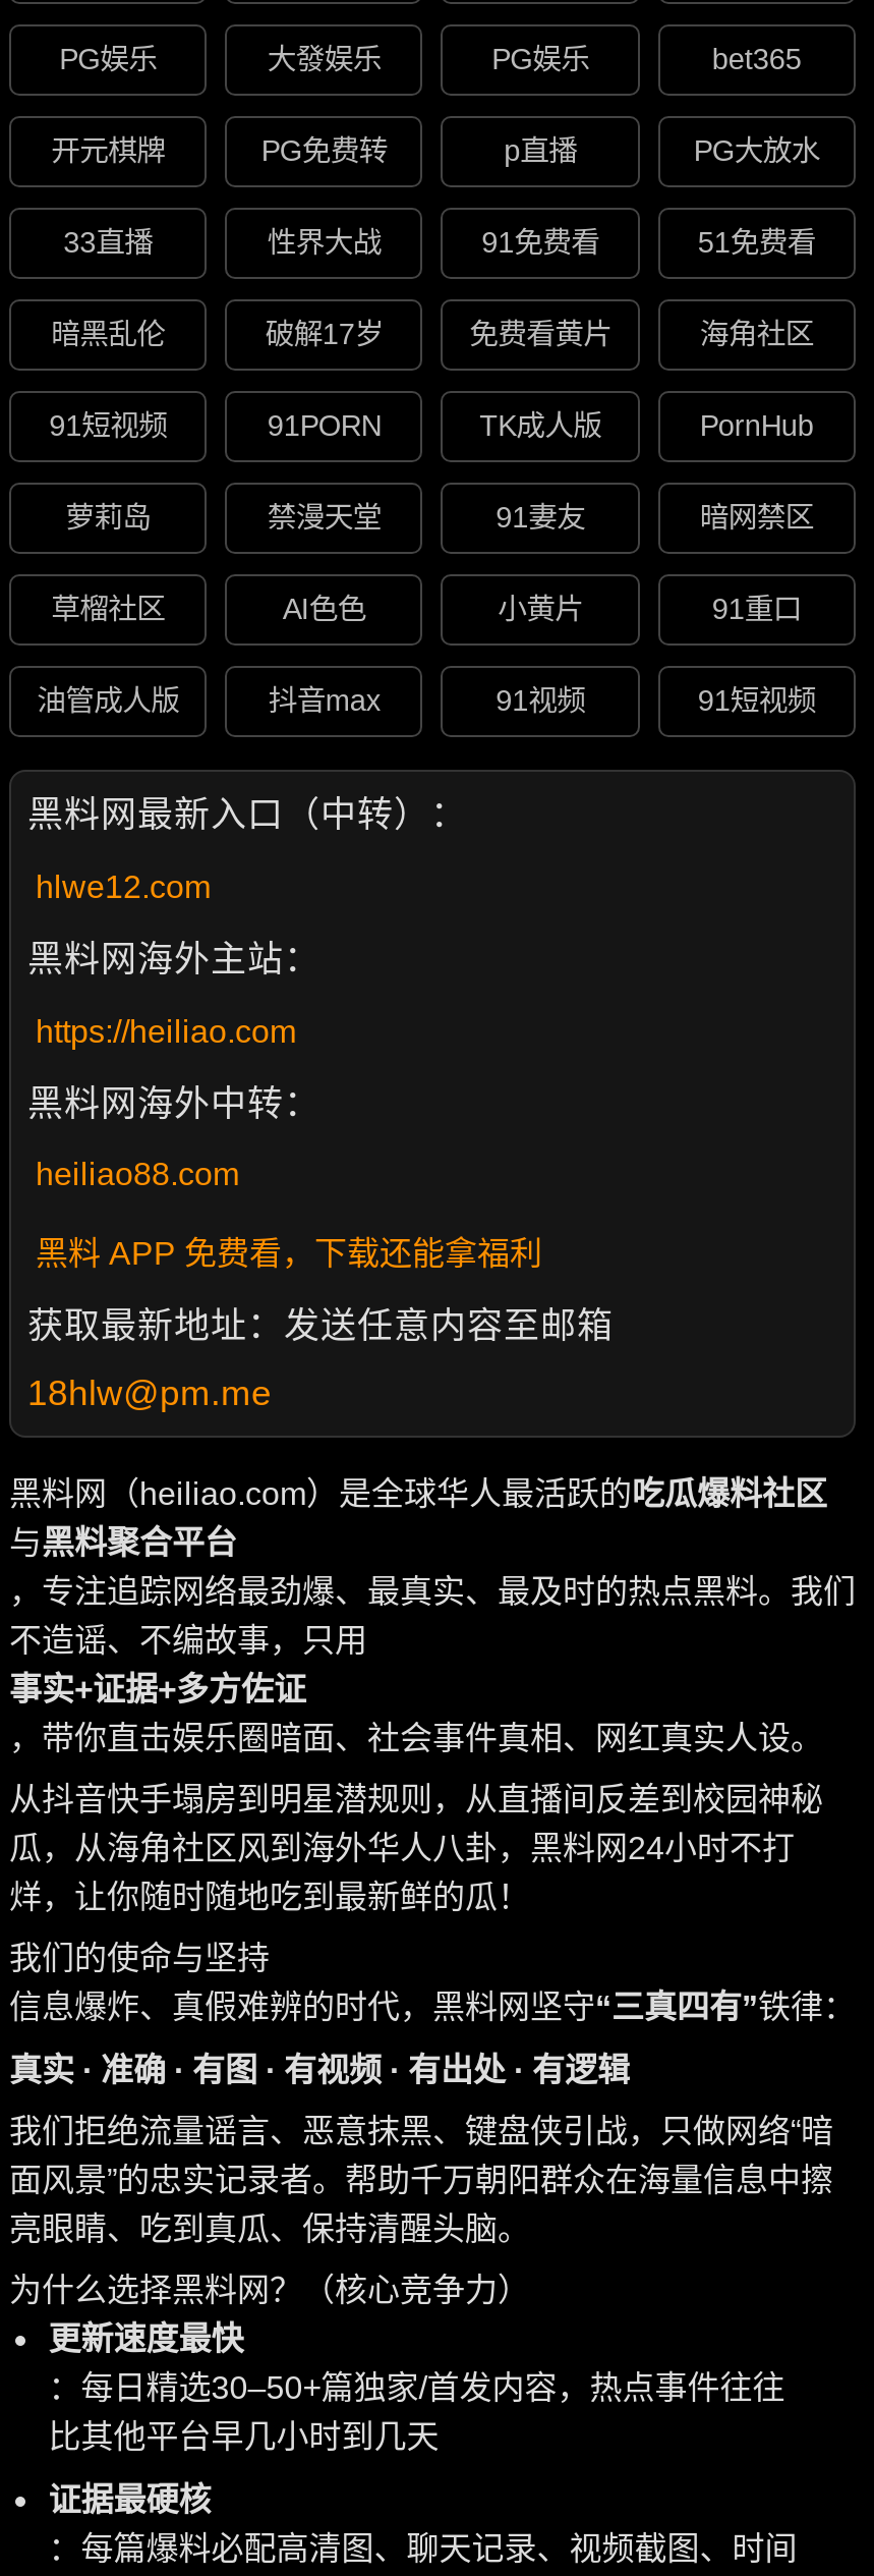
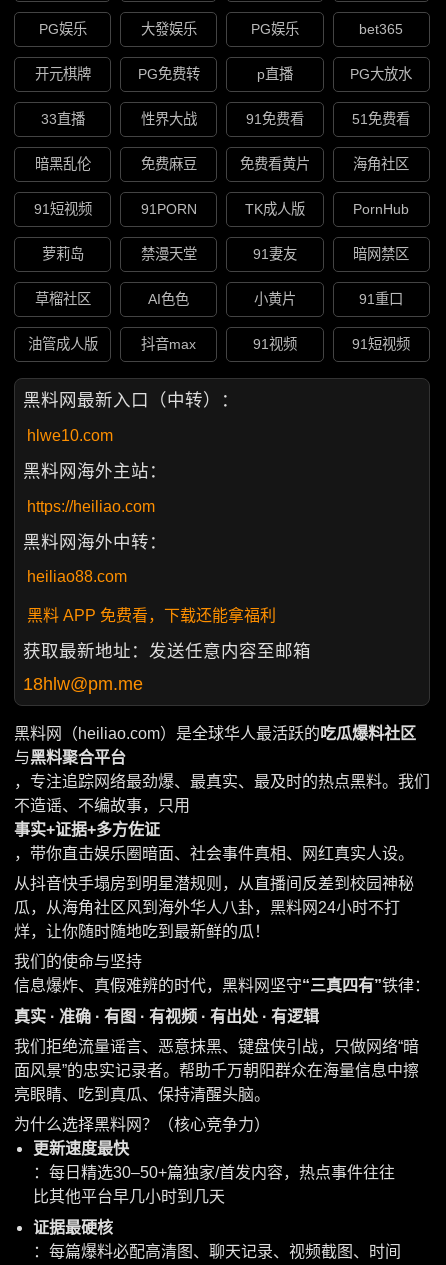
[265,318,383,351] 破解17岁 -> [141,156,197,172] 免费麻豆
[36,869,211,904] hlwe12.com -> [27,427,113,444] hlwe10.com

